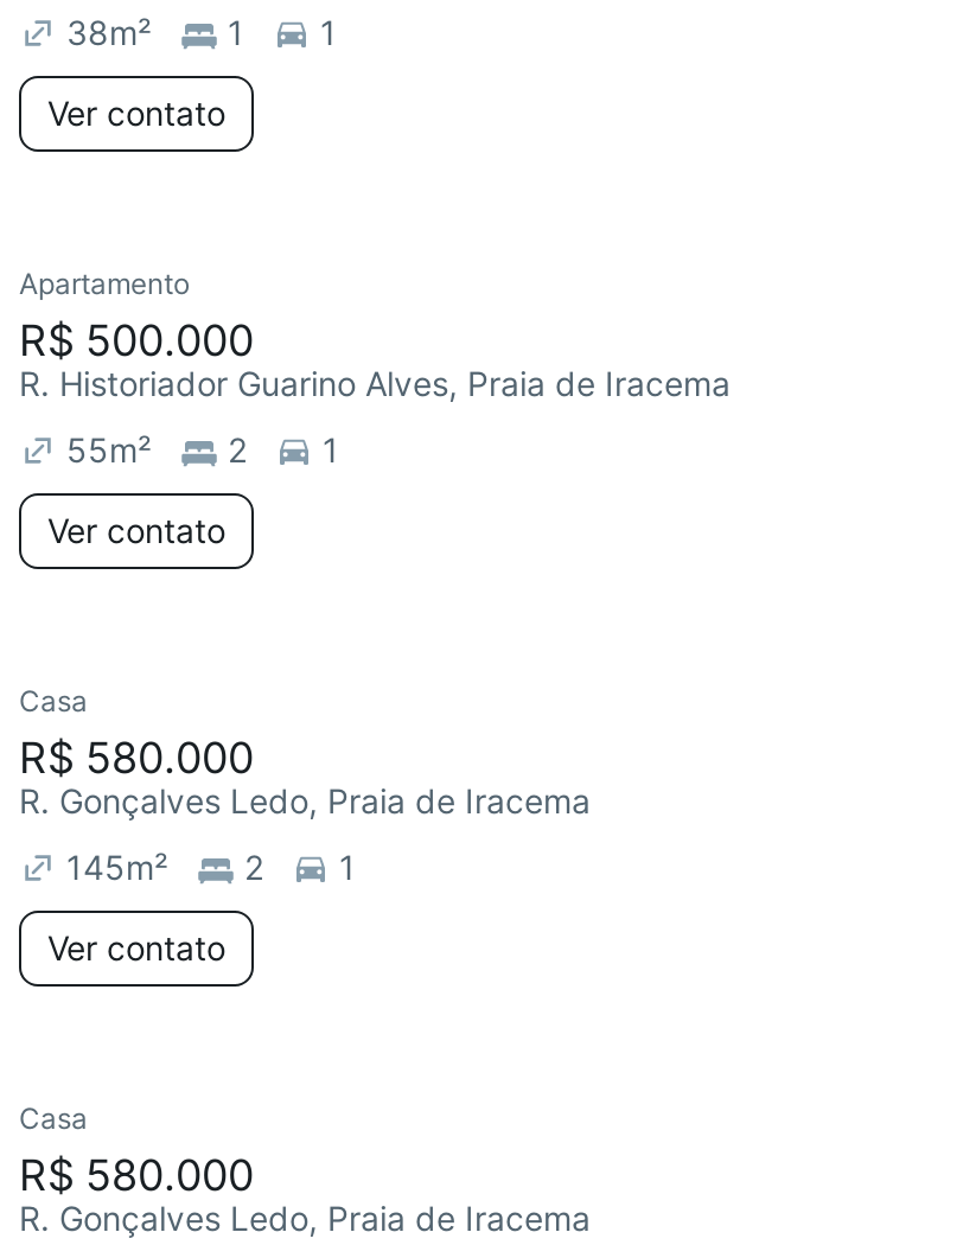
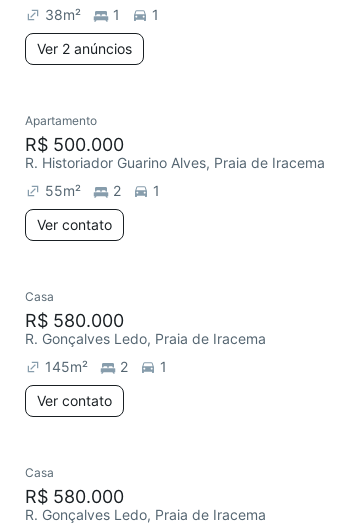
[47,92,225,133] Ver contato -> [37,40,132,57] Ver 2 anúncios

